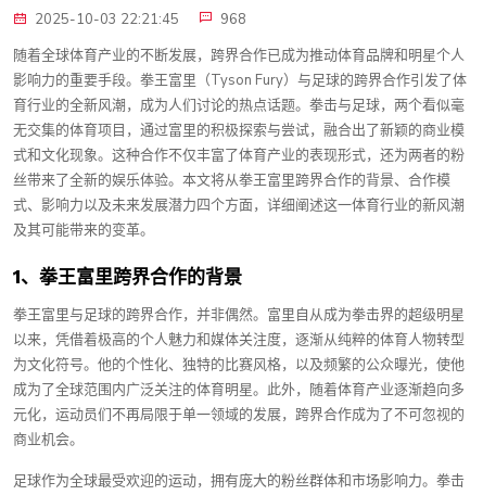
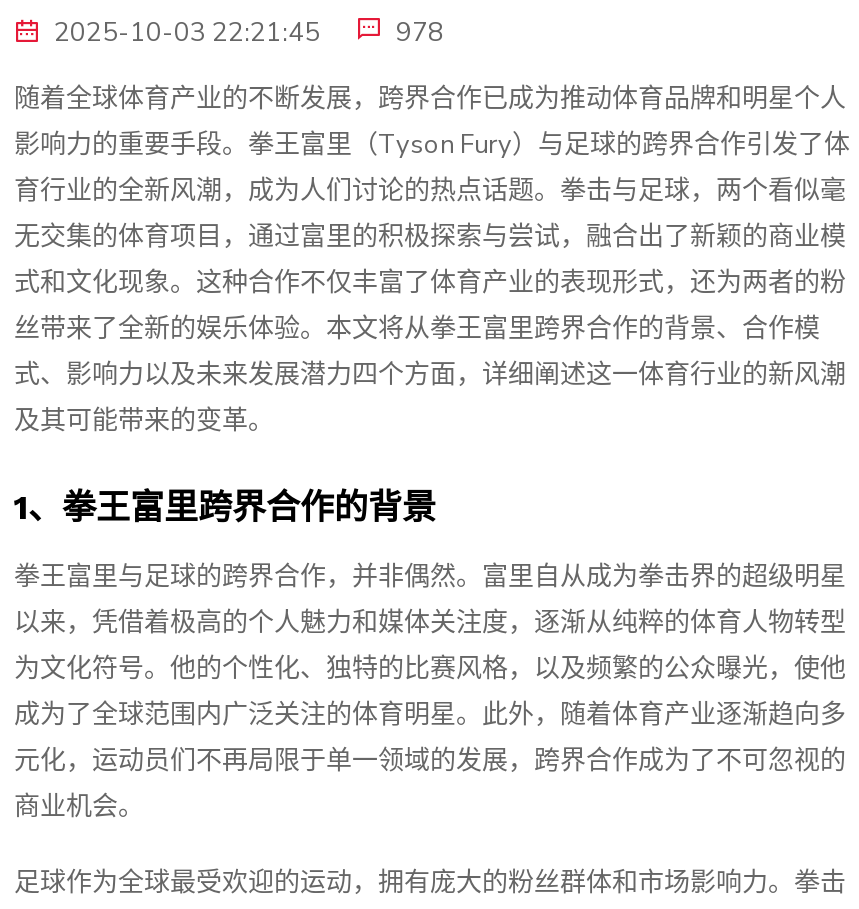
[220,10,246,29] 968 -> [396,15,444,51] 978

